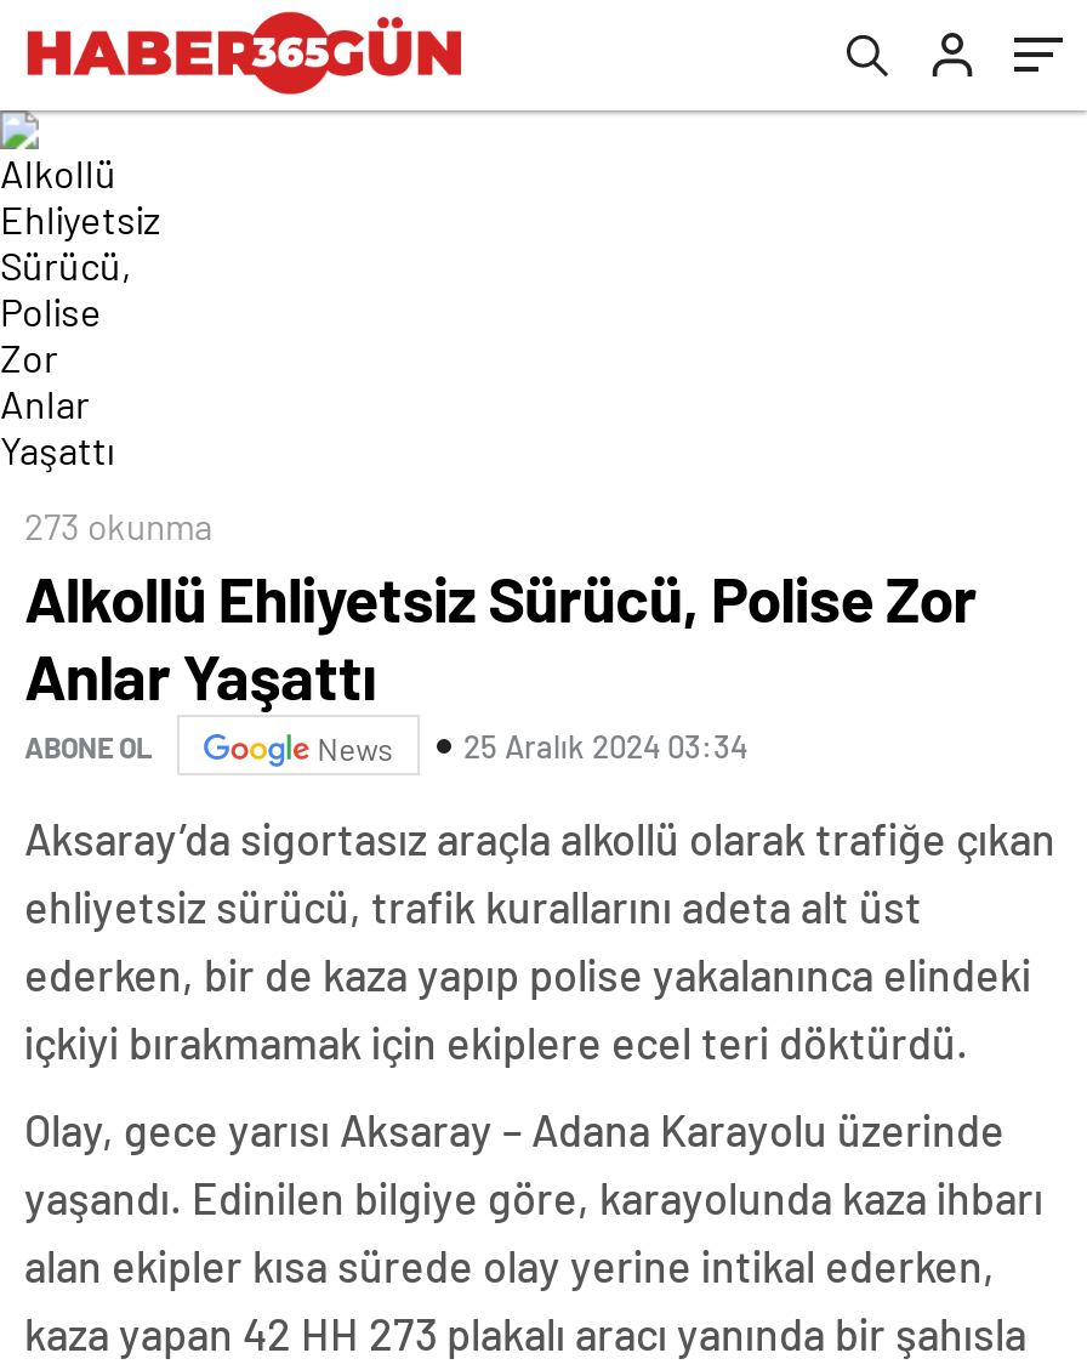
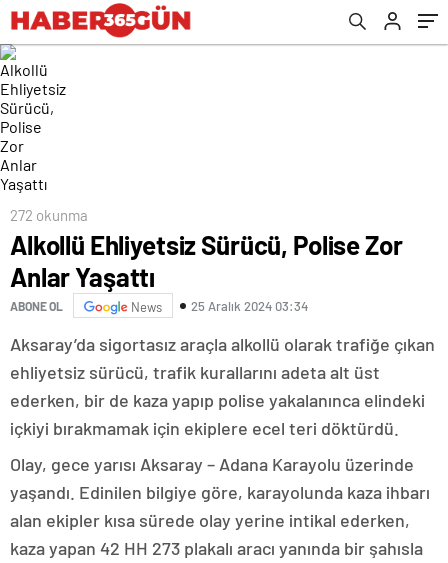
[24,504,214,547] 273 okunma -> [10,206,88,224] 272 okunma

